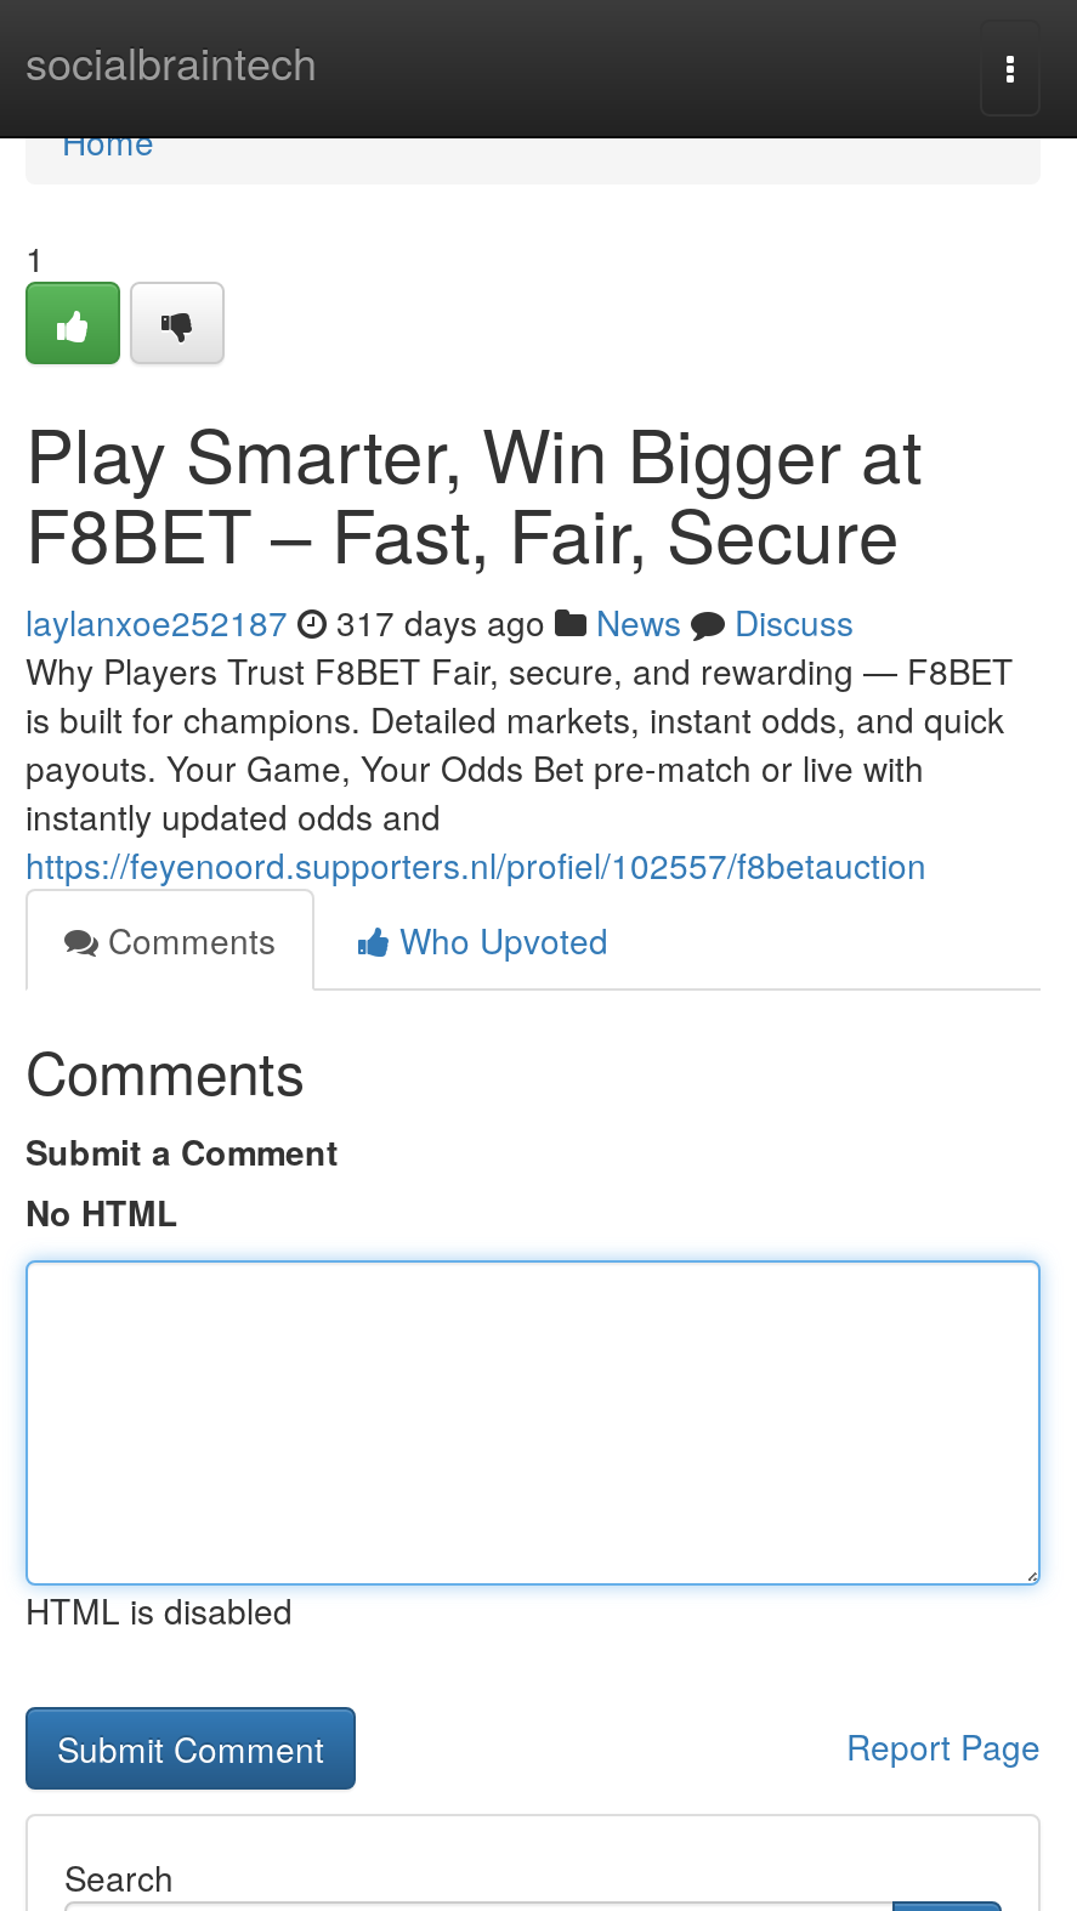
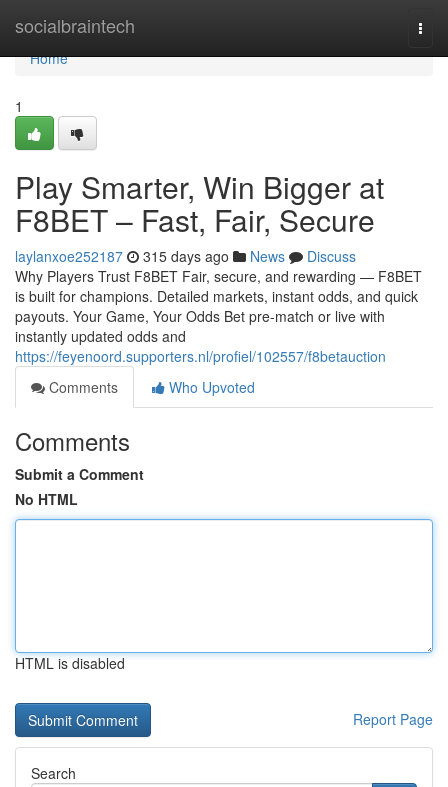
[25,597,854,646] laylanxoe252187 317 days ago News Discuss -> [15,246,356,266] laylanxoe252187 315 days ago News Discuss

